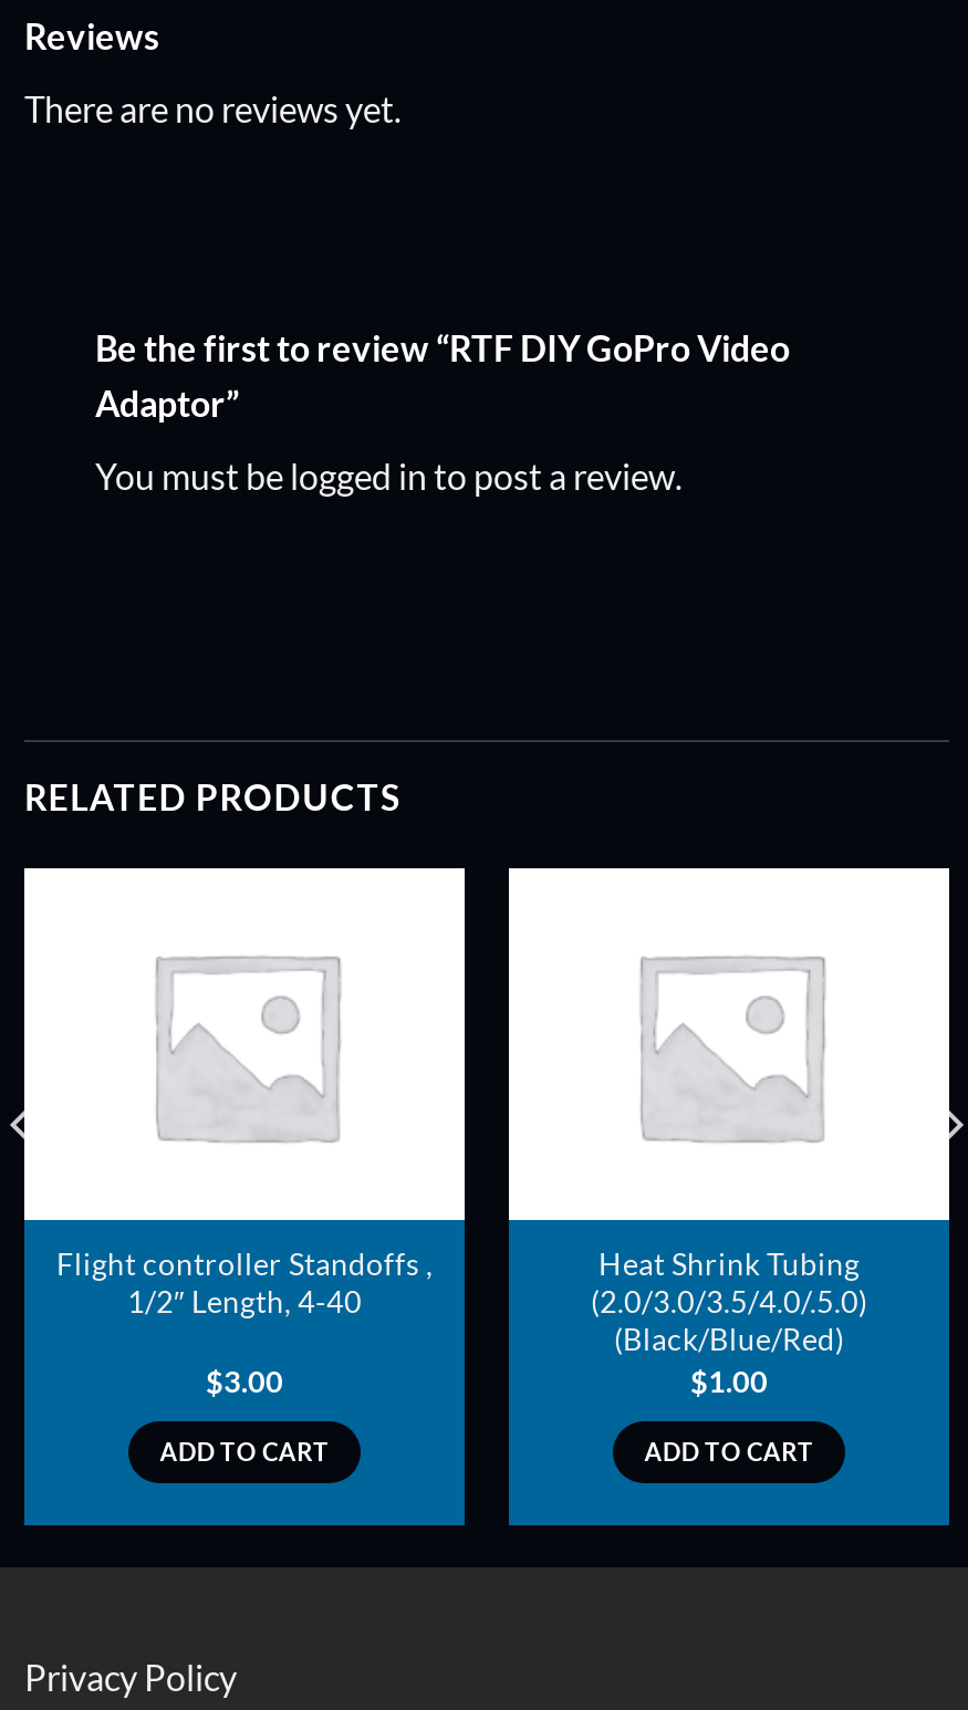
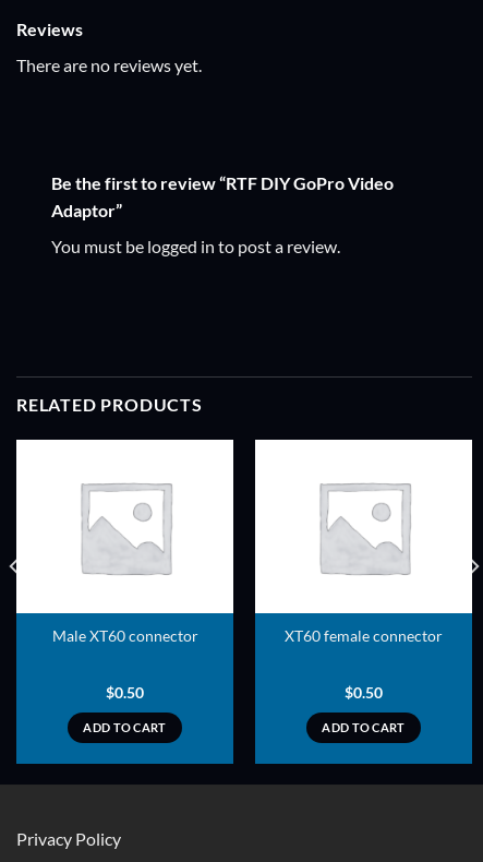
[56,1248,433,1321] Flight controller Standoffs , | 1/2″ Length, 4-40 -> [52,628,198,645] Male XT60 connector
[591,1248,867,1399] Heat Shrink Tubing | (2.0/3.0/3.5/4.0/.5.0) | (Black/Blue/Red) | $1.00 -> [285,628,443,701] XT60 female connector | $0.50
[206,1363,283,1399] $3.00 -> [106,684,144,701] $0.50

